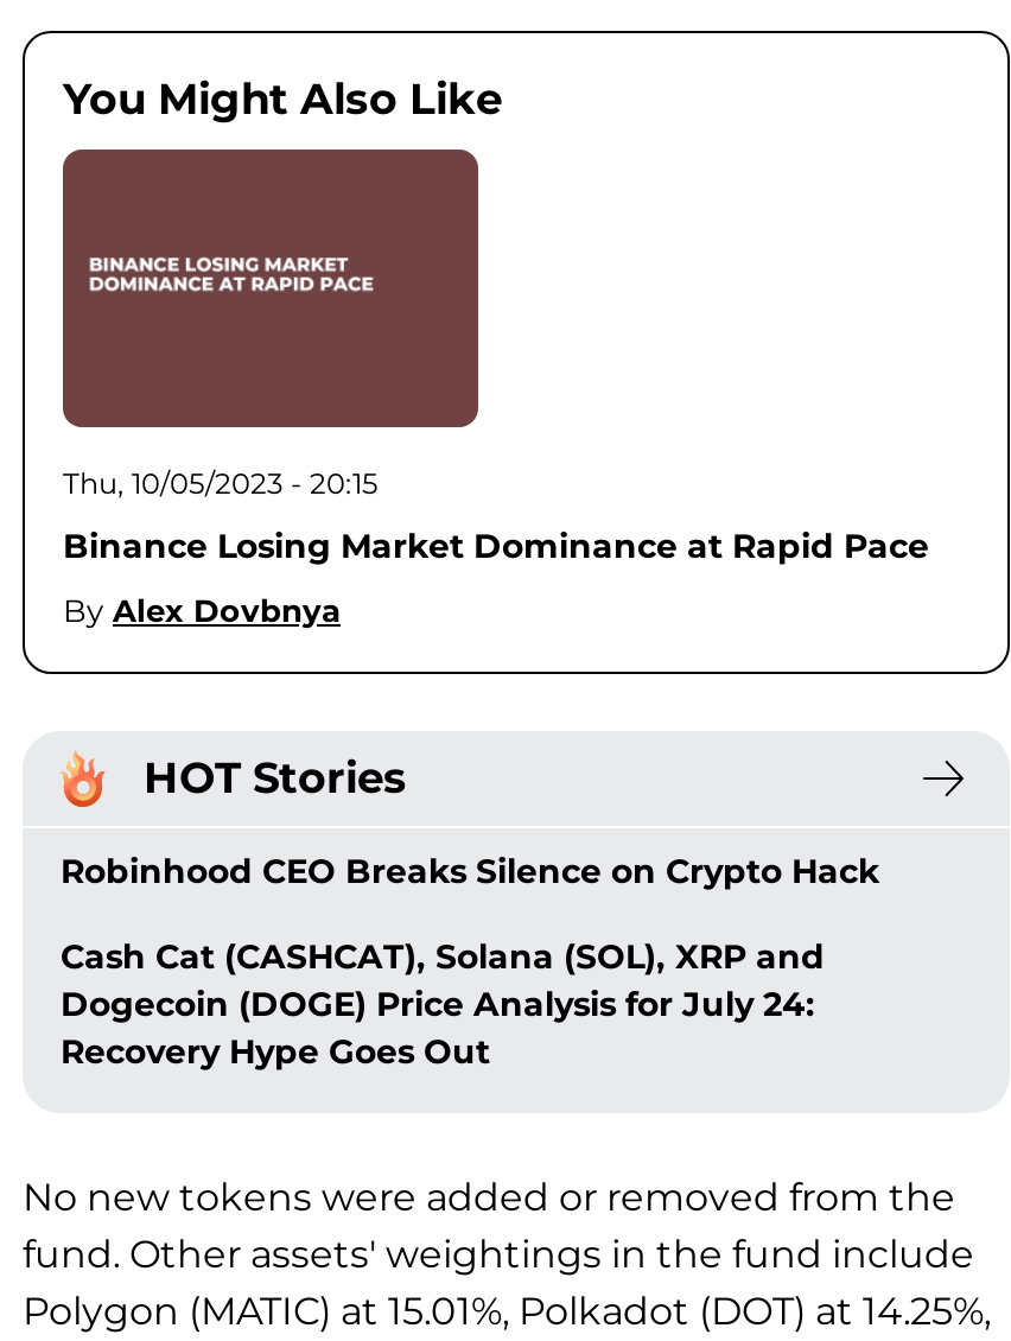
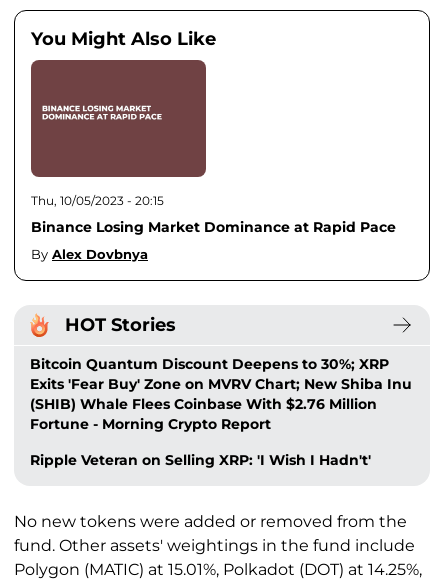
[61,850,879,892] Robinhood CEO Breaks Silence on Crypto Hack -> [30,355,412,433] Bitcoin Quantum Discount Deepens to 30%; XRP | Exits 'Fear Buy' Zone on MVRV Chart; New Shiba Inu | (SHIB) Whale Flees Coinbase With $2.76 Million | Fortune - Morning Crypto Report
[61,935,825,1073] Cash Cat (CASHCAT), Solana (SOL), XRP and | Dogecoin (DOGE) Price Analysis for July 24: | Recovery Hype Goes Out -> [30,451,371,469] Ripple Veteran on Selling XRP: 'I Wish I Hadn't'

